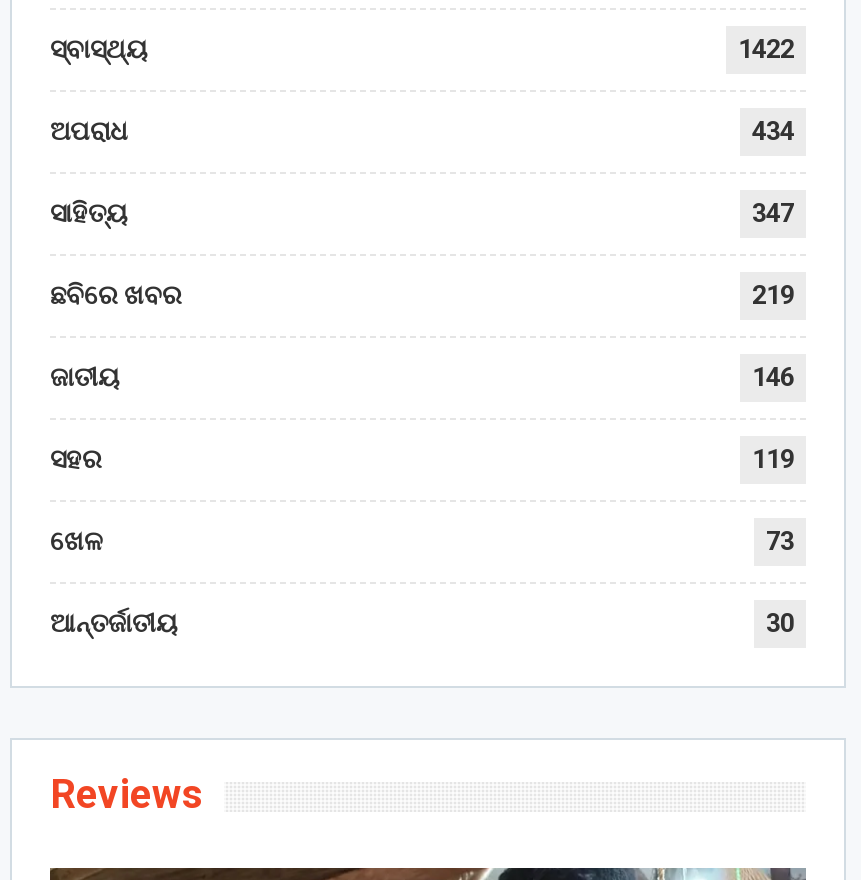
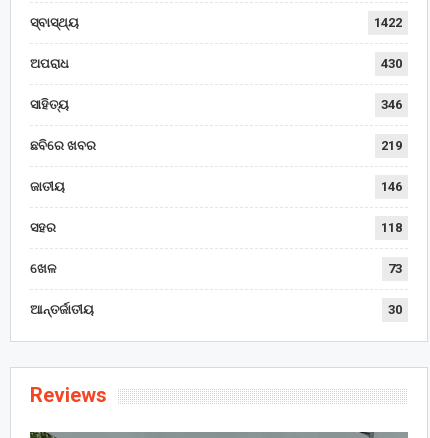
[752,116,794,146] 434 -> [381,56,402,71] 430
[752,198,794,228] 347 -> [381,97,402,112] 346
[752,444,794,474] 119 -> [381,220,402,235] 118

